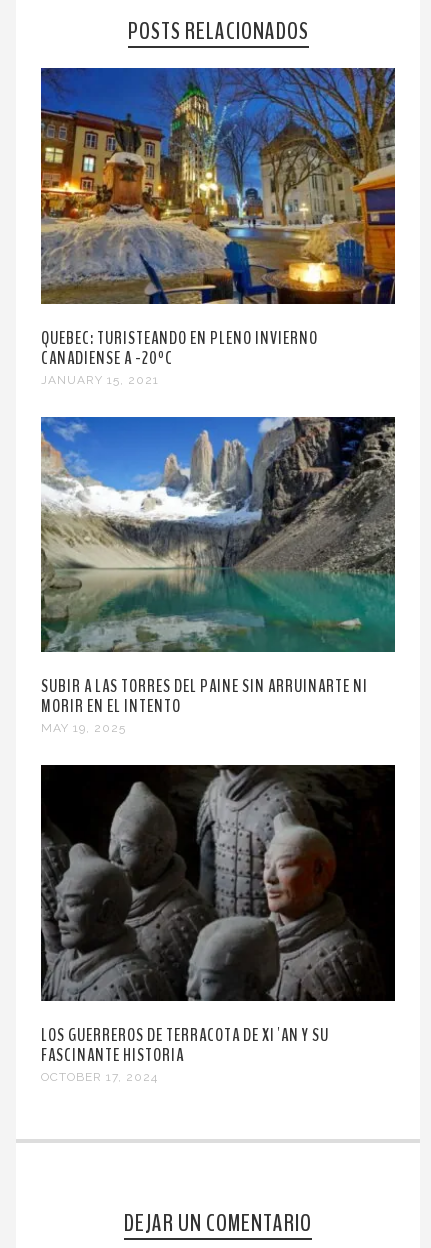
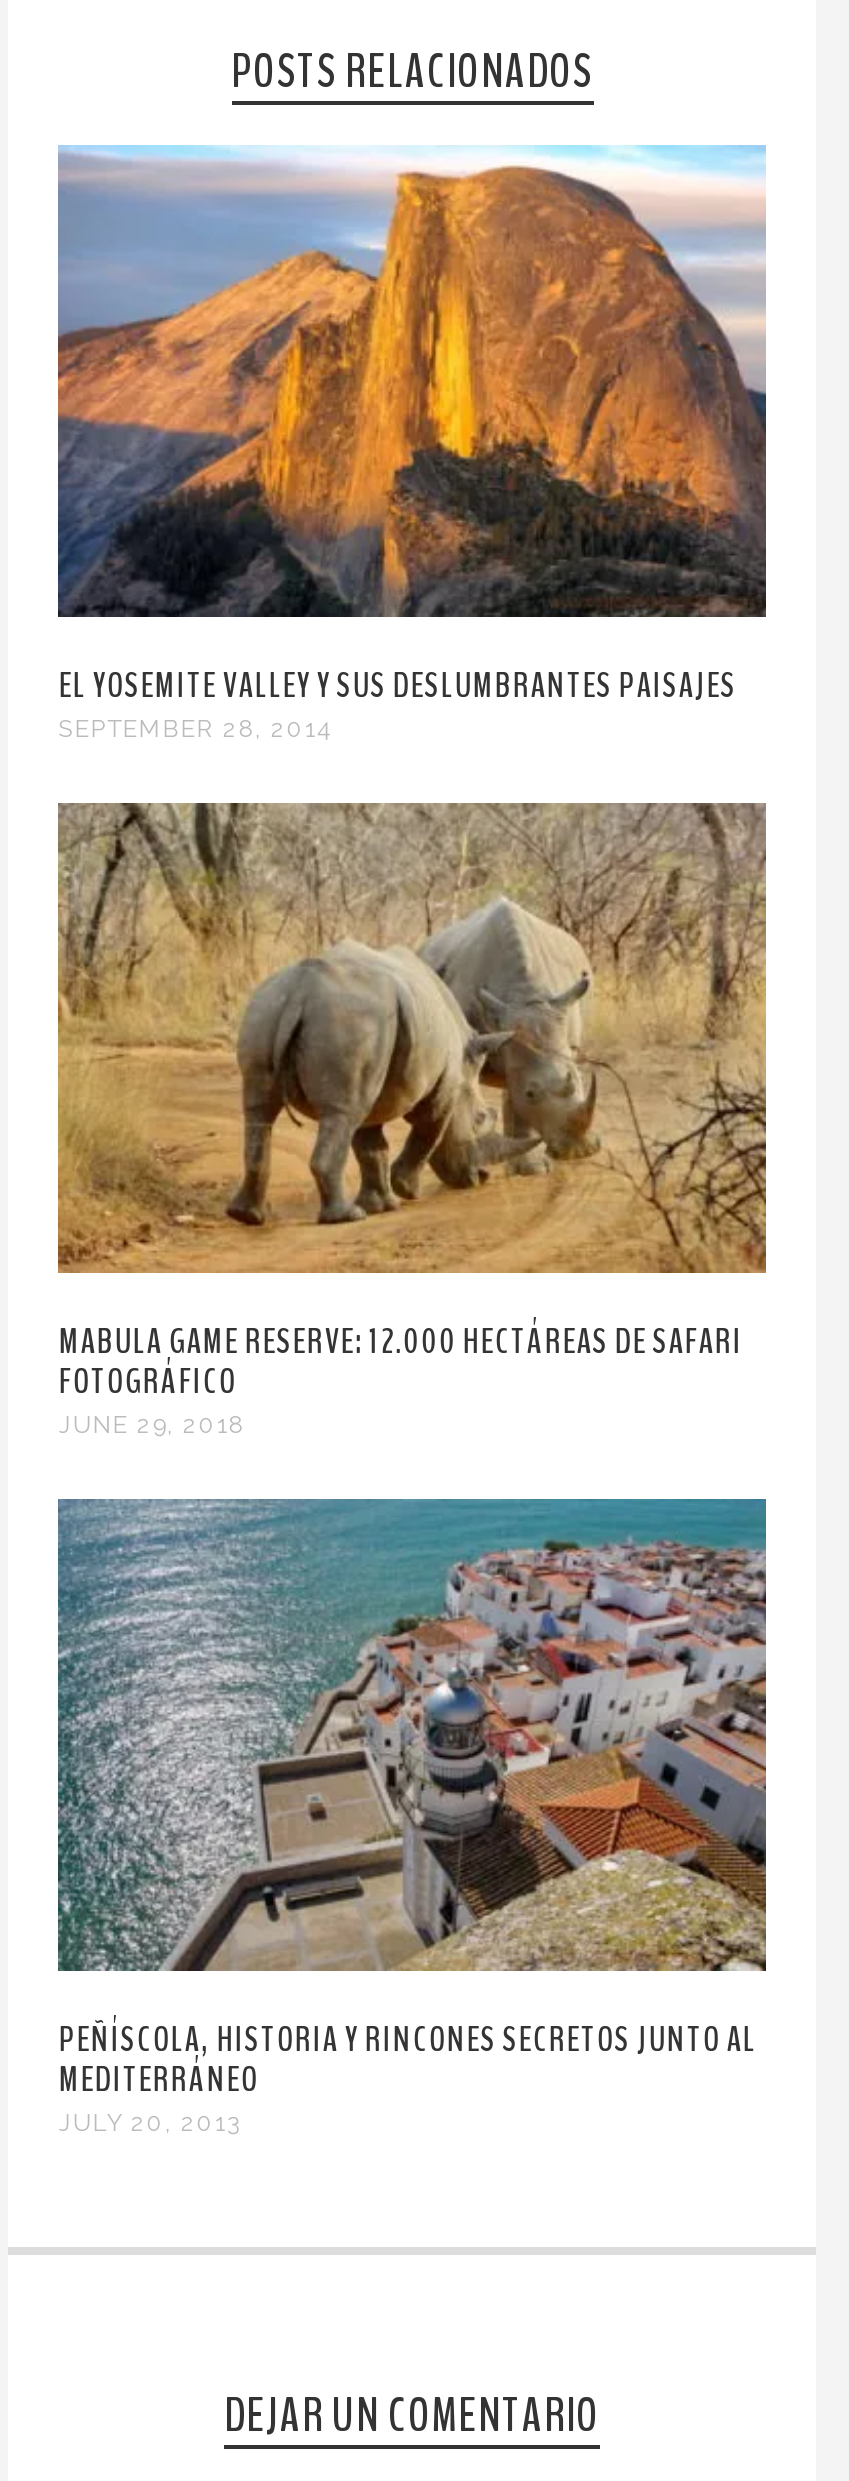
[40,67,396,387] [image] | QUEBEC: TURISTEANDO EN PLENO INVIERNO | CANADIENSE A -20ºC | JANUARY 15, 2021 -> [56,145,766,743] [image] | EL YOSEMITE VALLEY Y SUS DESLUMBRANTES PAISAJES | SEPTEMBER 28, 2014
[40,416,396,735] [image] | SUBIR A LAS TORRES DEL PAINE SIN ARRUINARTE NI | MORIR EN EL INTENTO | MAY 19, 2025 -> [56,801,768,1439] [image] | MABULA GAME RESERVE: 12.000 HECTÁREAS DE SAFARI | FOTOGRÁFICO | JUNE 29, 2018
[40,764,396,1084] [image] | LOS GUERREROS DE TERRACOTA DE XI´AN Y SU | FASCINANTE HISTORIA | OCTOBER 17, 2024 -> [56,1497,768,2136] [image] | PEÑÍSCOLA, HISTORIA Y RINCONES SECRETOS JUNTO AL | MEDITERRÁNEO | JULY 20, 2013

